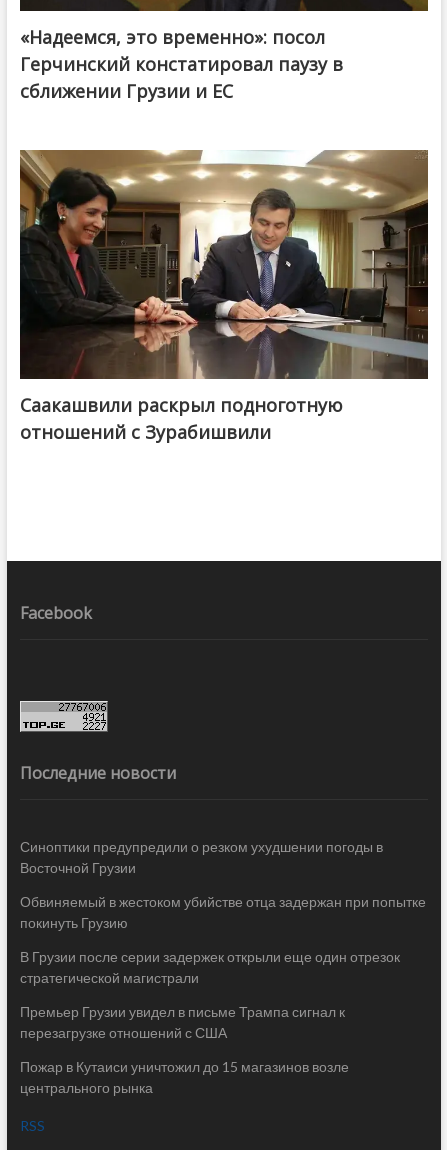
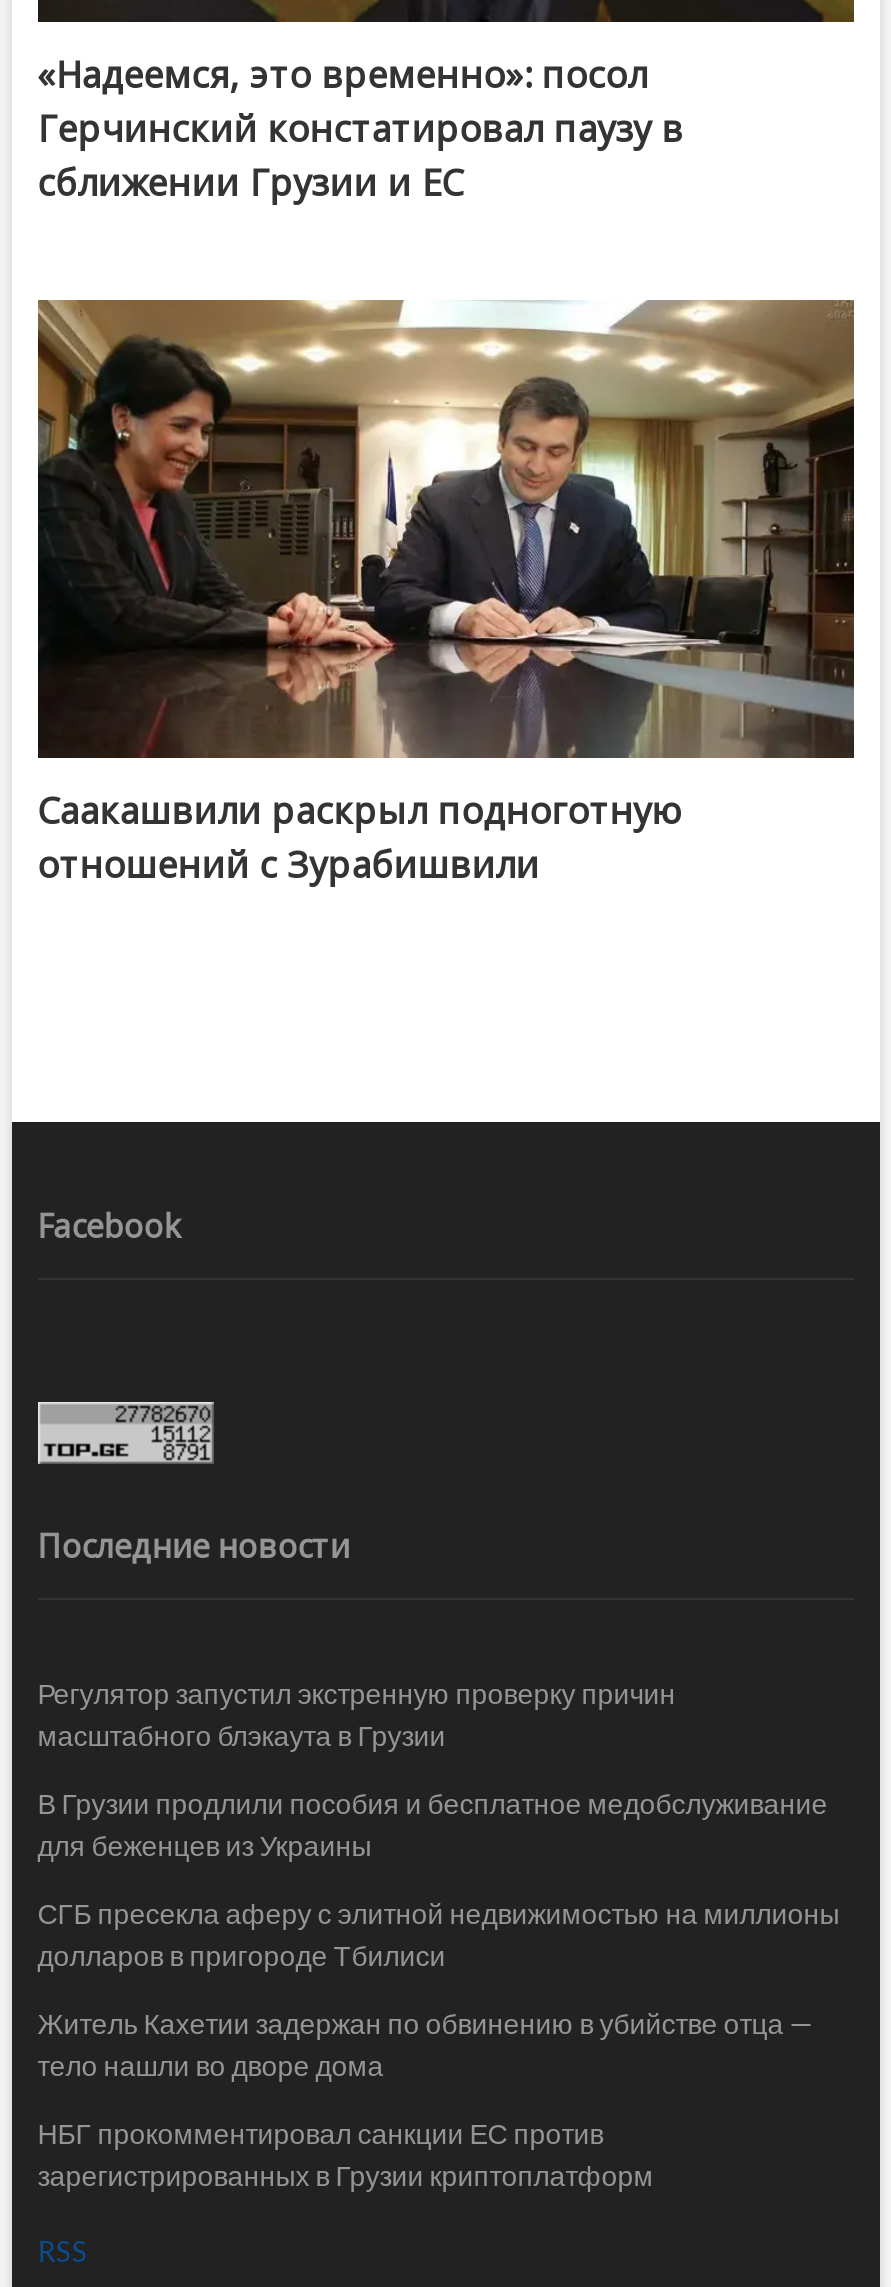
[20,838,383,876] Синоптики предупредили о резком ухудшении погоды в | Восточной Грузии -> [38,1677,676,1753] Регулятор запустил экстренную проверку причин | масштабного блэкаута в Грузии
[20,893,426,931] Обвиняемый в жестоком убийстве отца задержан при попытке | покинуть Грузию -> [38,1787,828,1863] В Грузии продлили пособия и бесплатное медобслуживание | для беженцев из Украины
[20,948,400,986] В Грузии после серии задержек открыли еще один отрезок | стратегической магистрали -> [38,1897,840,1973] СГБ пресекла аферу с элитной недвижимостью на миллионы | долларов в пригороде Тбилиси
[20,1003,345,1041] Премьер Грузии увидел в письме Трампа сигнал к | перезагрузке отношений с США -> [38,2007,814,2083] Житель Кахетии задержан по обвинению в убийстве отца — | тело нашли во дворе дома
[20,1058,349,1096] Пожар в Кутаиси уничтожил до 15 магазинов возле | центрального рынка -> [38,2117,654,2193] НБГ прокомментировал санкции ЕС против | зарегистрированных в Грузии криптоплатформ

